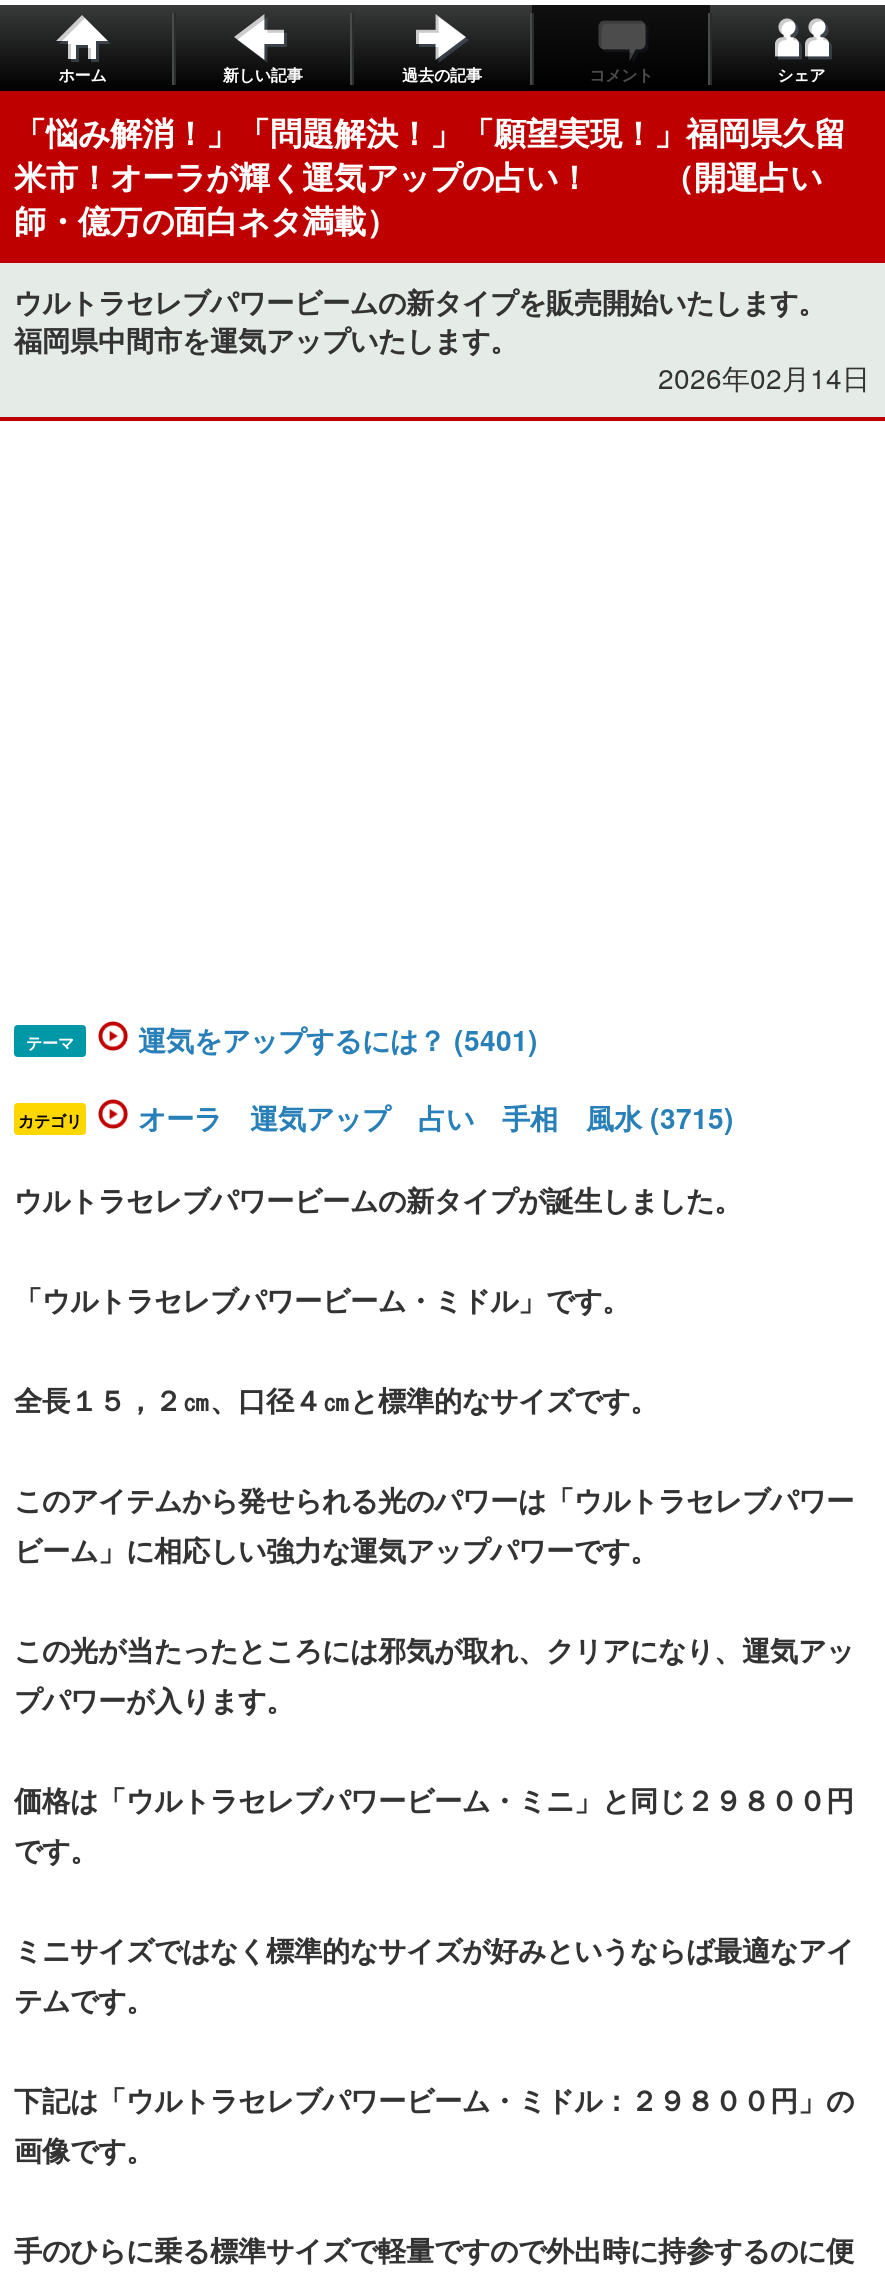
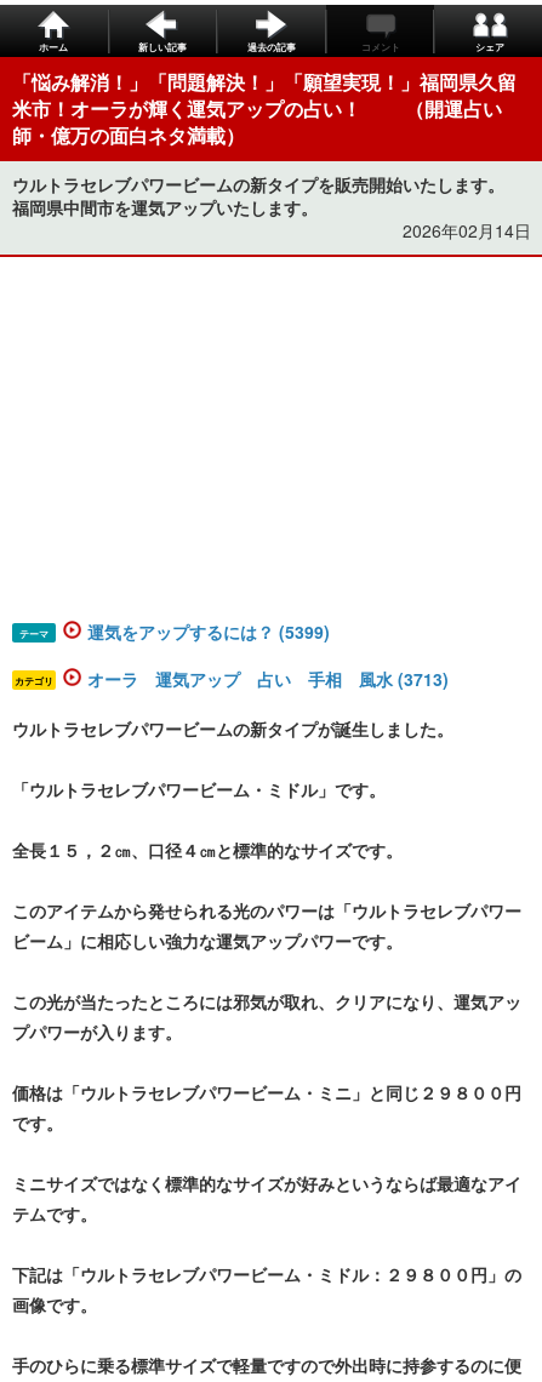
[138,1019,538,1059] 運気をアップするには？ (5401) -> [87,619,330,643] 運気をアップするには？ (5399)
[138,1097,734,1137] オーラ 運気アップ 占い 手相 風水 (3715) -> [87,667,449,691] オーラ 運気アップ 占い 手相 風水 (3713)

